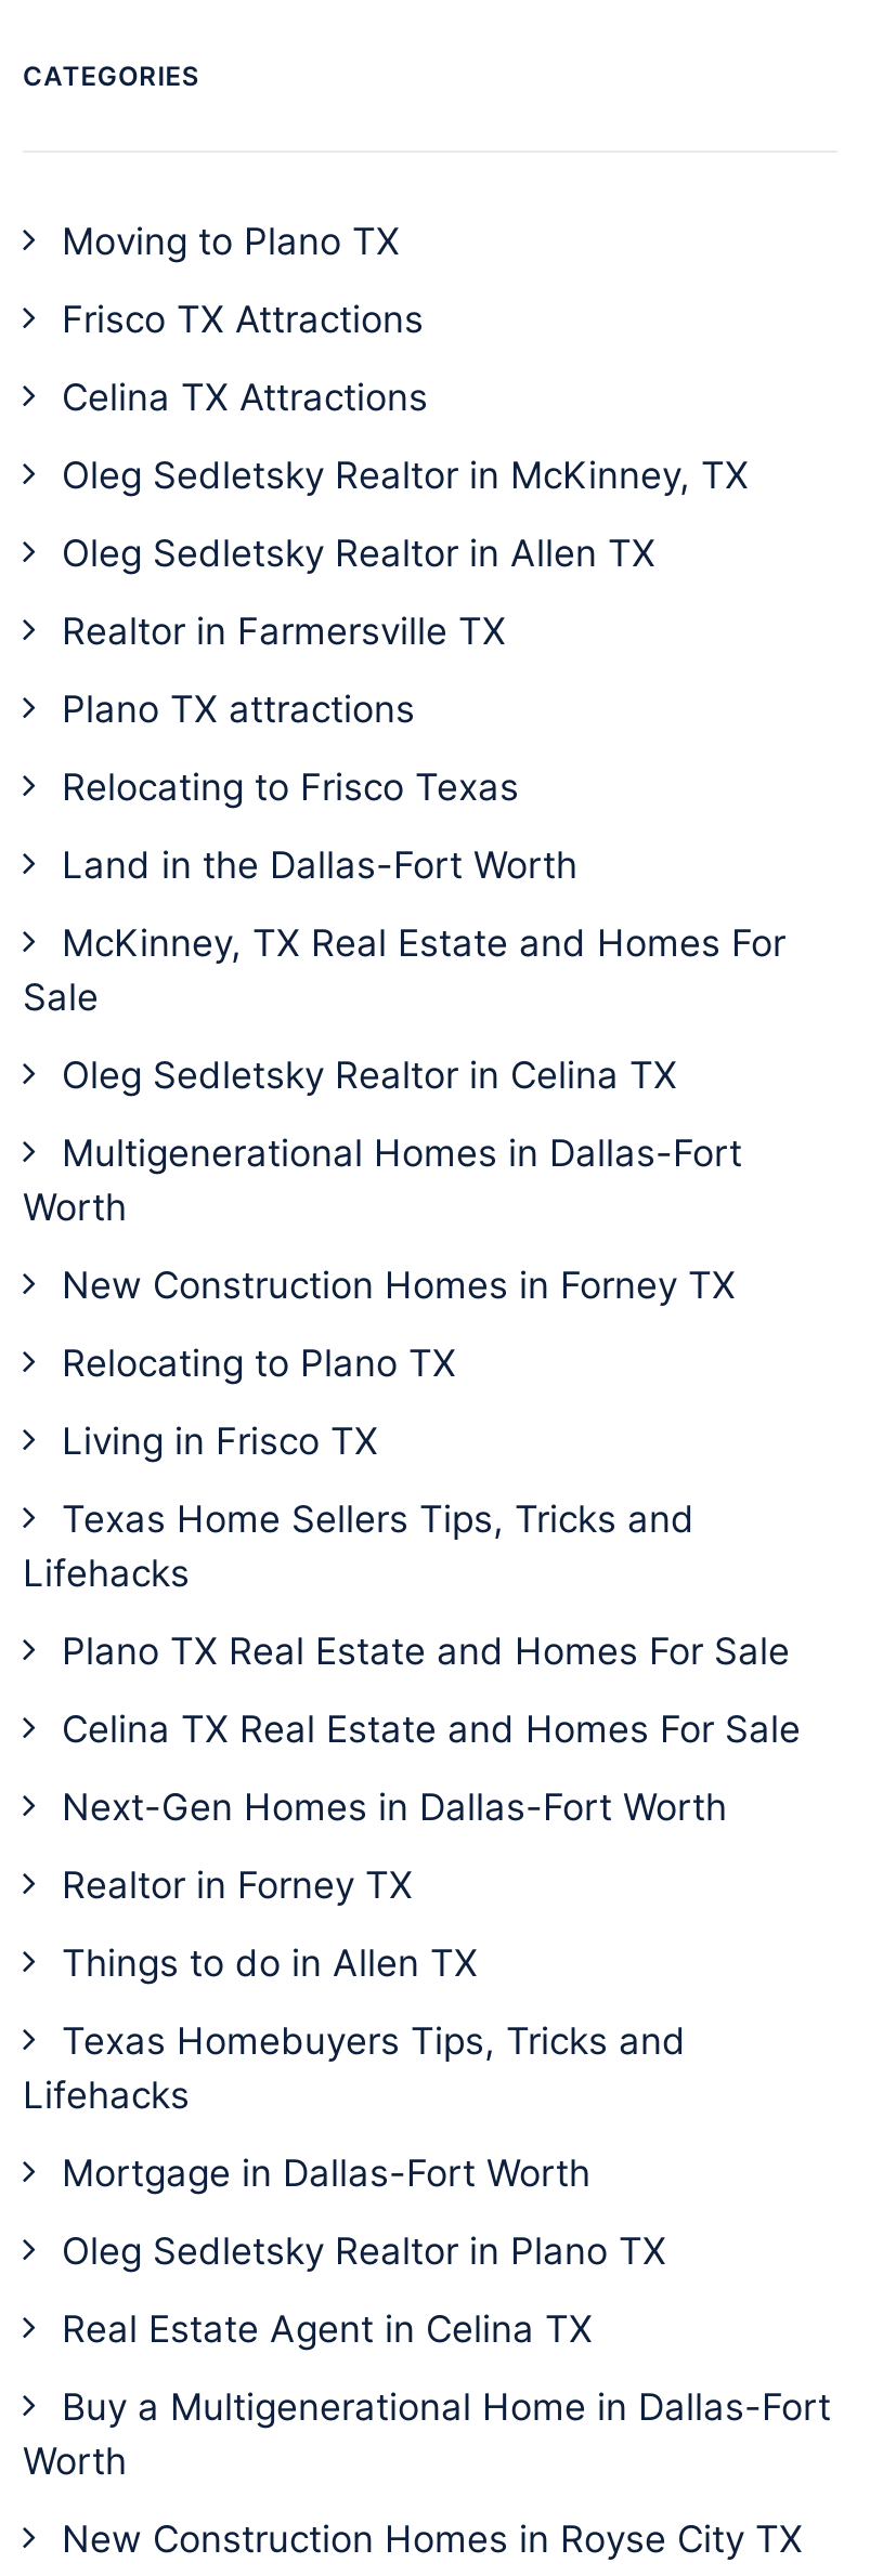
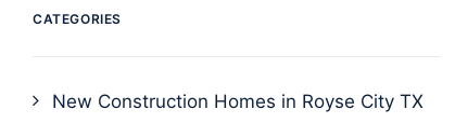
[23,220,831,2483] Moving to Plano TX | Frisco TX Attractions | Celina TX Attractions | Oleg Sedletsky Realtor in McKinney, TX | Oleg Sedletsky Realtor in Allen TX | Realtor in Farmersville TX | Plano TX attractions | Relocating to Frisco Texas | Land in the Dallas-Fort Worth | McKinney, TX Real Estate and Homes For | Sale | Oleg Sedletsky Realtor in Celina TX | Multigenerational Homes in Dallas-Fort | Worth | New Construction Homes in Forney TX | Relocating to Plano TX | Living in Frisco TX | Texas Home Sellers Tips, Tricks and | Lifehacks | Plano TX Real Estate and Homes For Sale | Celina TX Real Estate and Homes For Sale | Next-Gen Homes in Dallas-Fort Worth | Realtor in Forney TX | Things to do in Allen TX | Texas Homebuyers Tips, Tricks and | Lifehacks | Mortgage in Dallas-Fort Worth | Oleg Sedletsky Realtor in Plano TX | Real Estate Agent in Celina TX | Buy a Multigenerational Home in Dallas-Fort | Worth -> none

